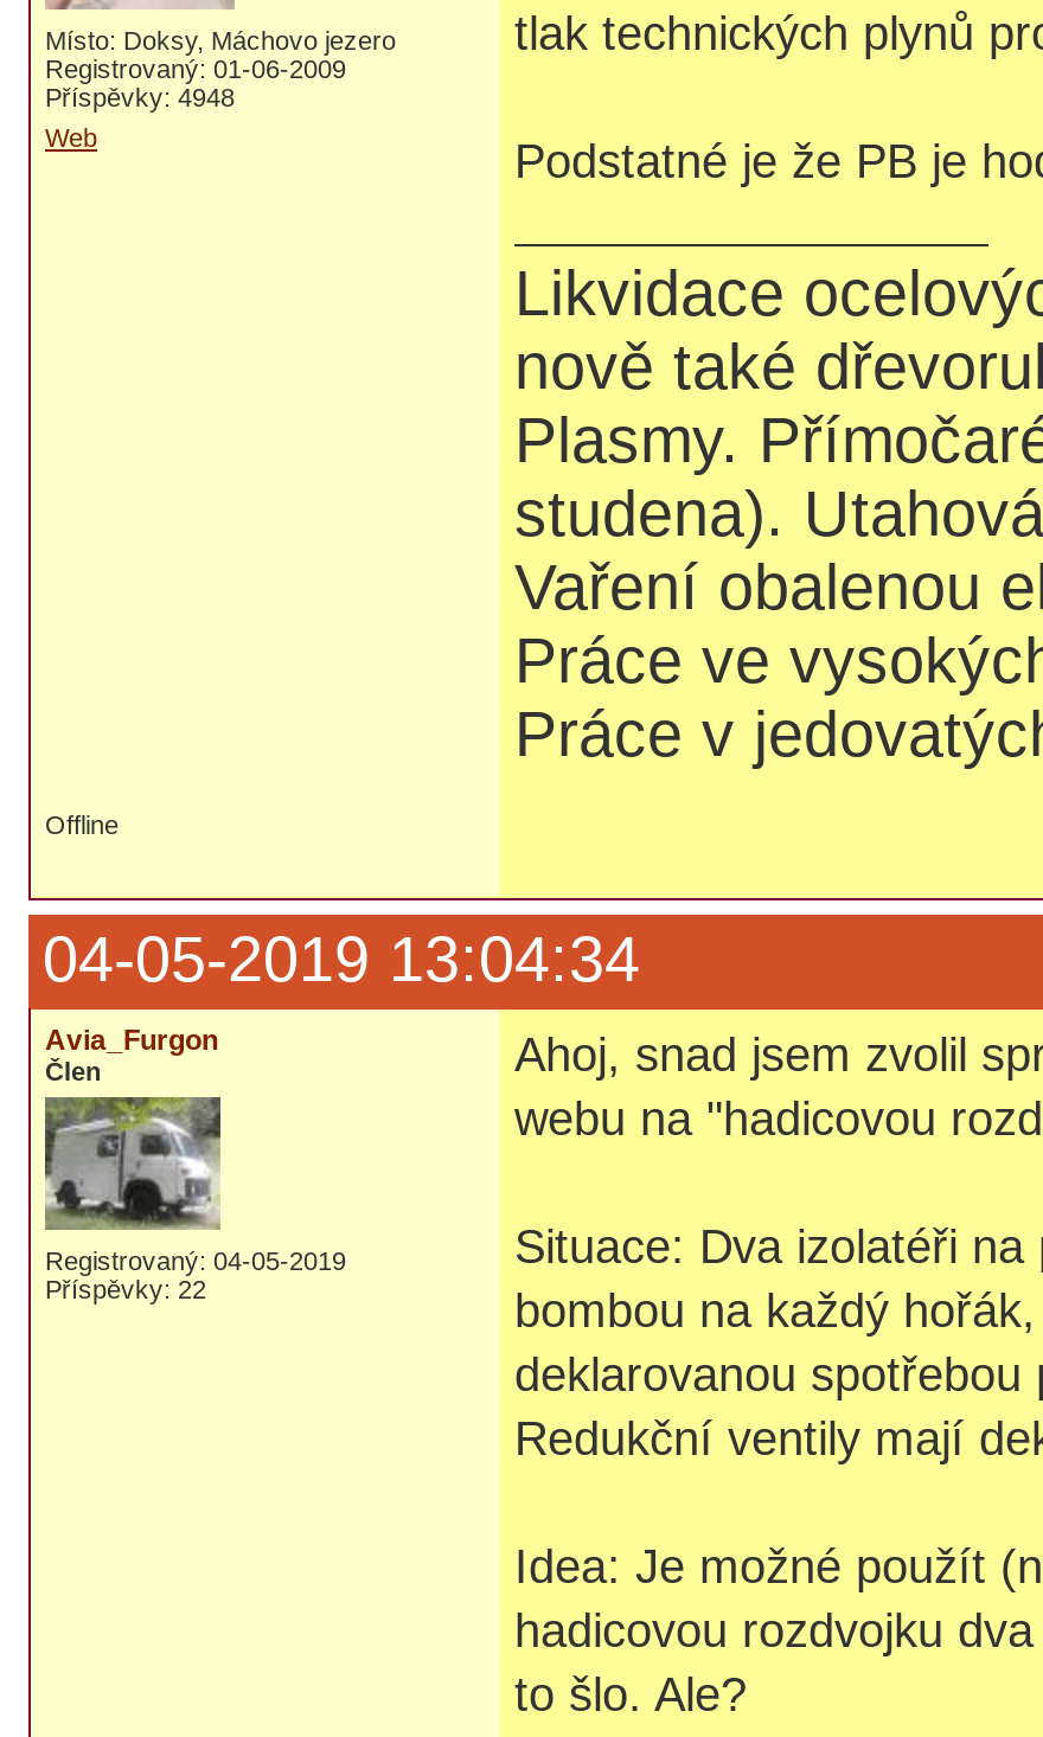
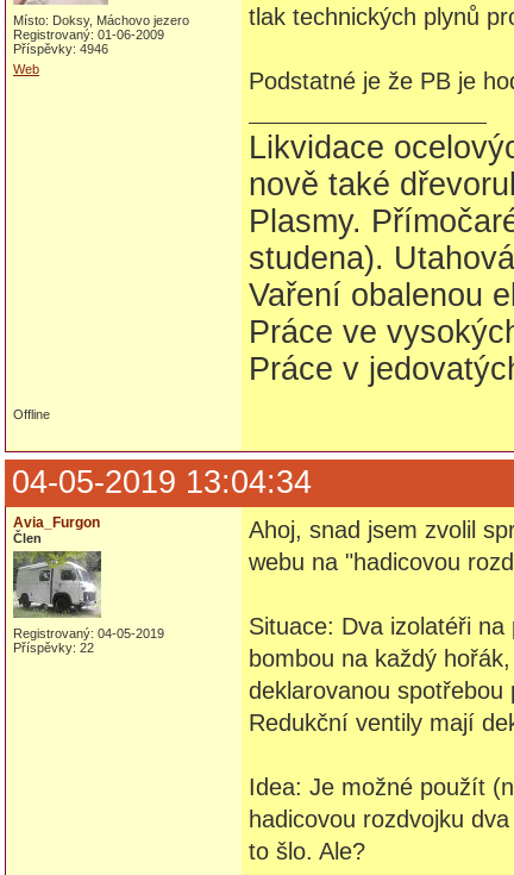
[45,83,235,111] Příspěvky: 4948 -> [13,42,108,56] Příspěvky: 4946

